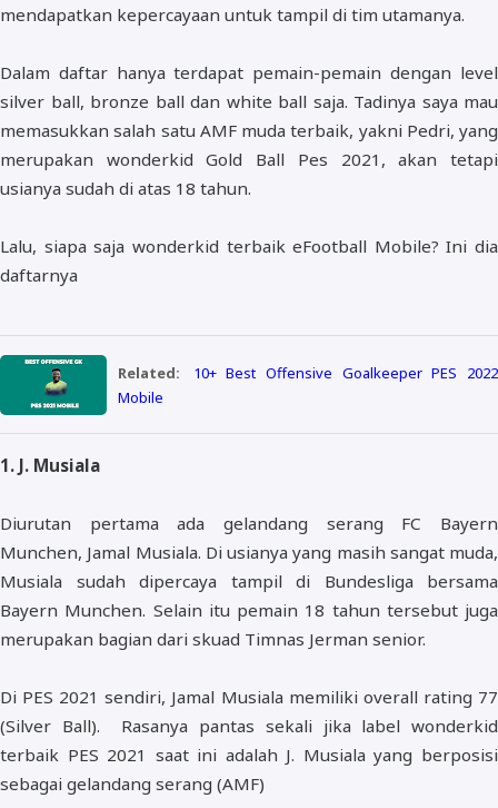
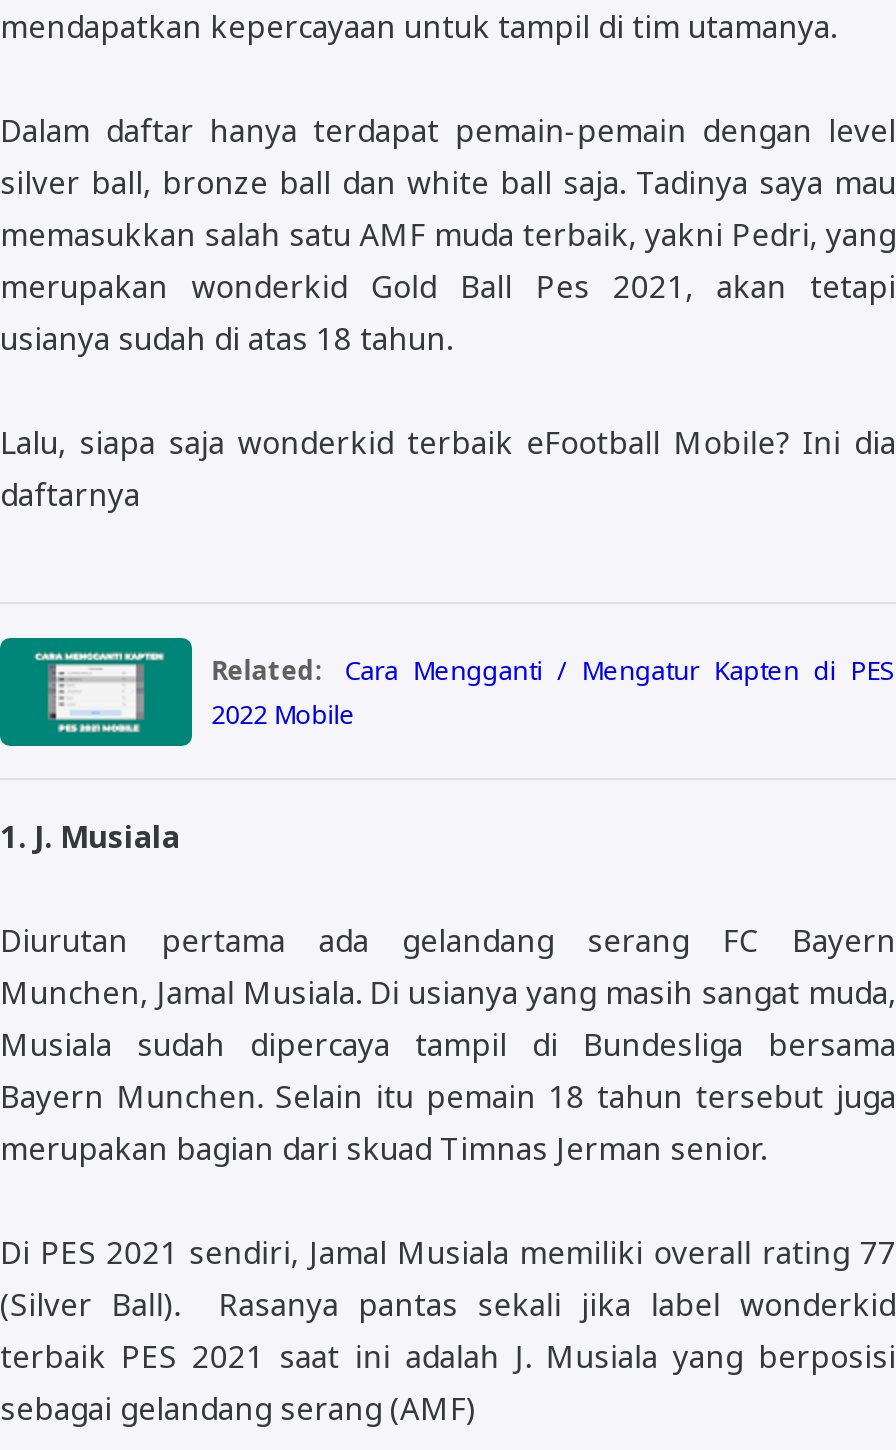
[20,358,498,410] [image] | Related: | 10+ Best Offensive Goalkeeper PES 2022 | Mobile -> [32,646,896,734] [image] | Related: Cara Mengganti / Mengatur Kapten di PES | 2022 Mobile

